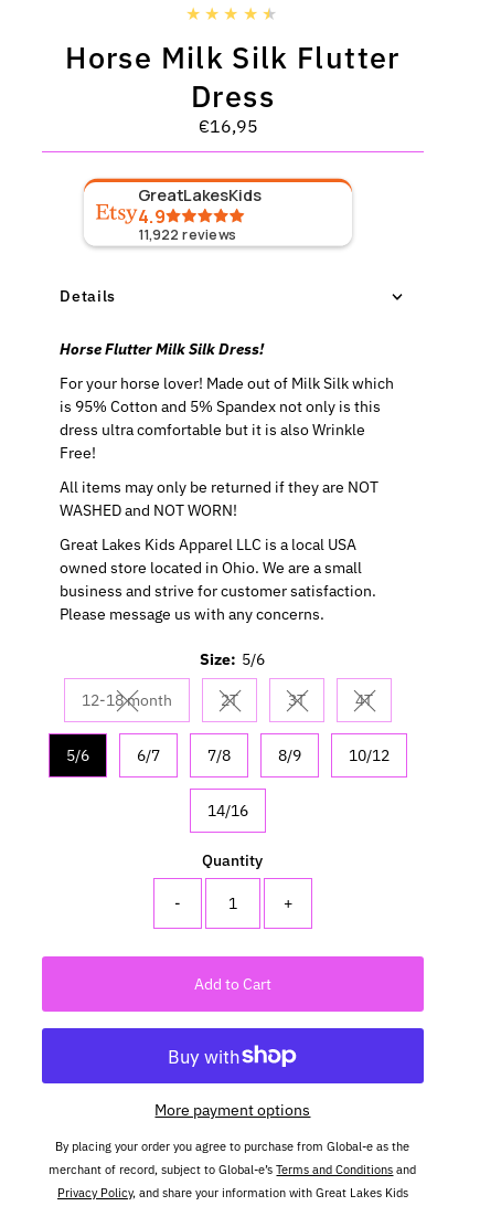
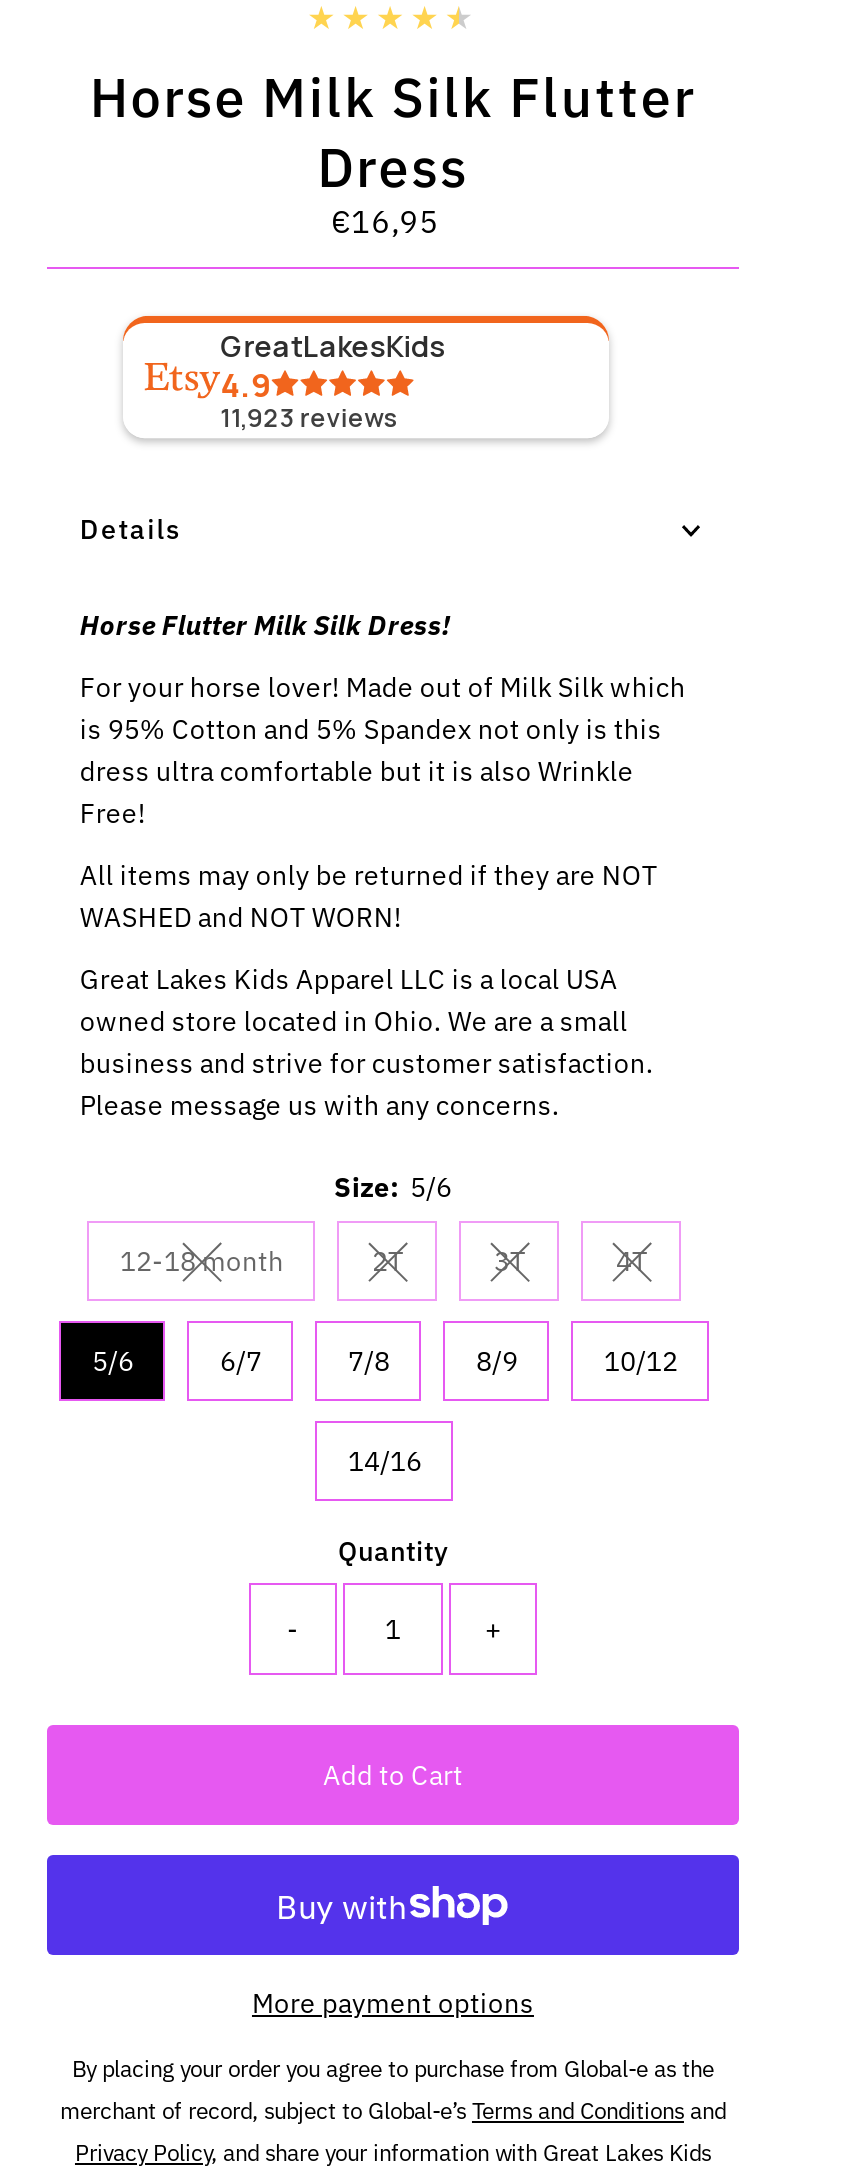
[137,225,237,244] 11,922 reviews -> [220,401,398,435] 11,923 reviews

